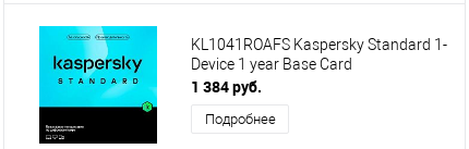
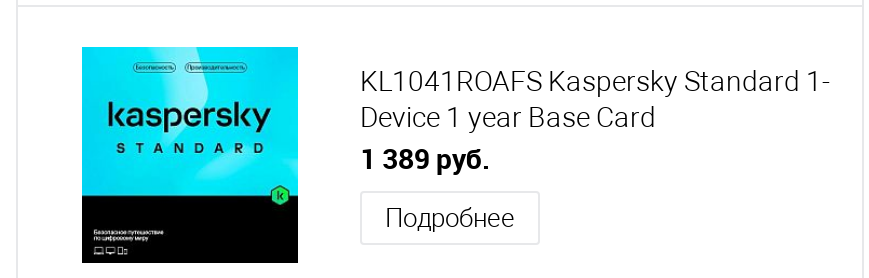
[191,76,262,97] 1 384 руб. -> [360,139,490,177] 1 389 руб.

